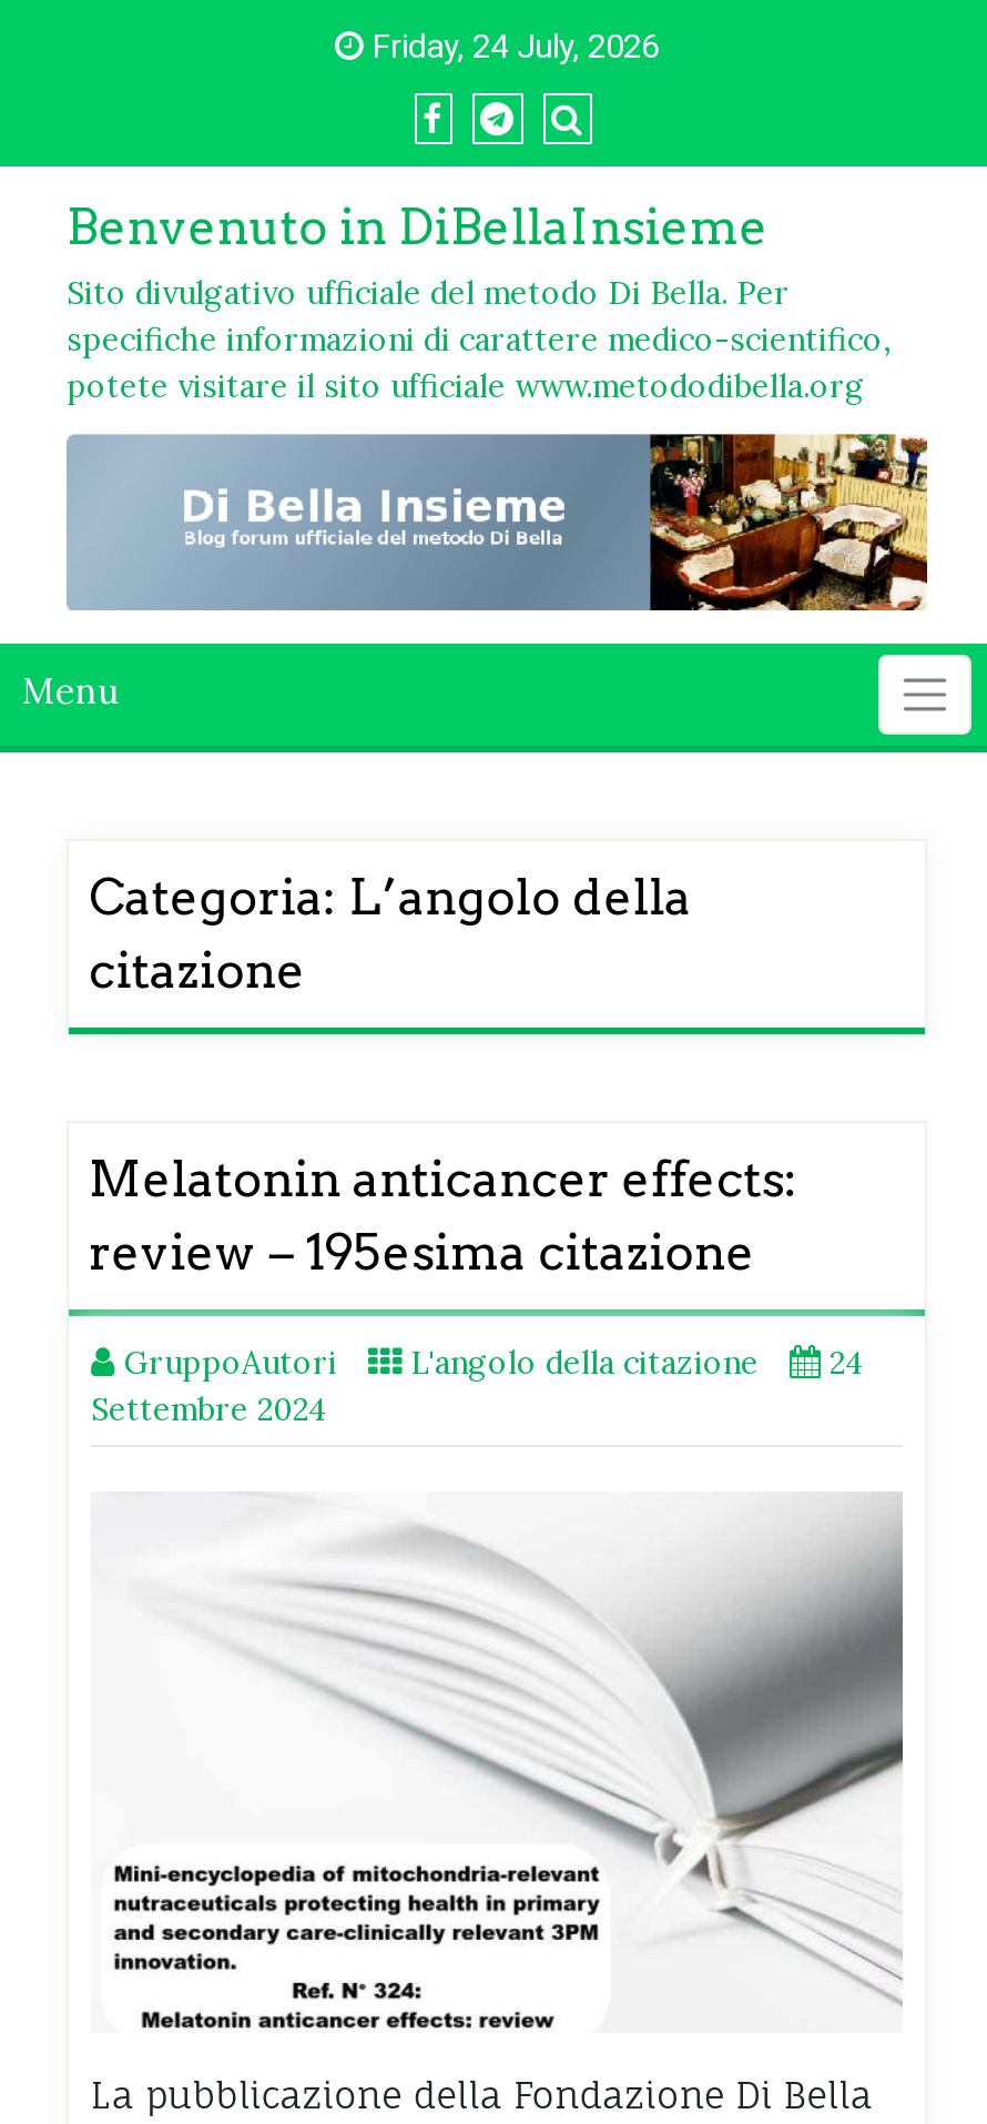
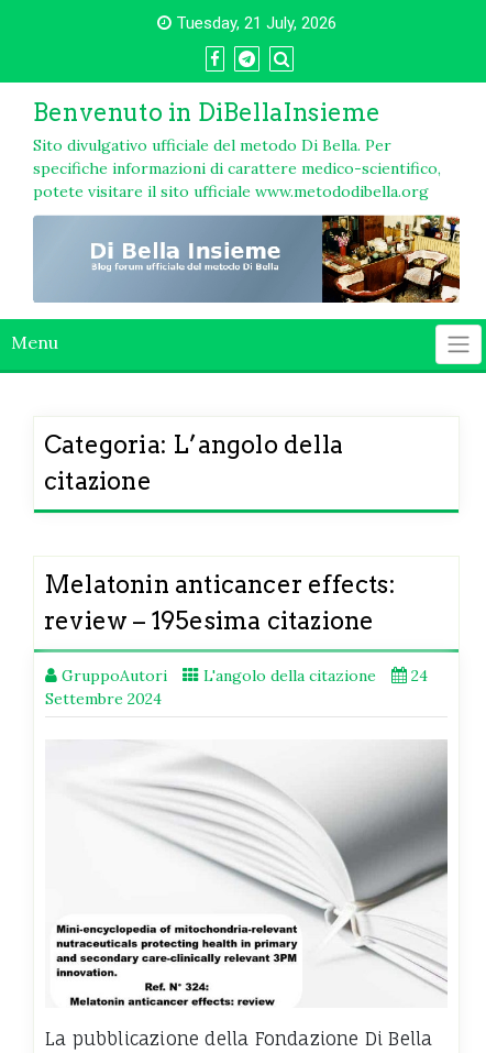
[364,27,659,67] Friday, 24 July, 2026 -> [171,13,336,33] Tuesday, 21 July, 2026

